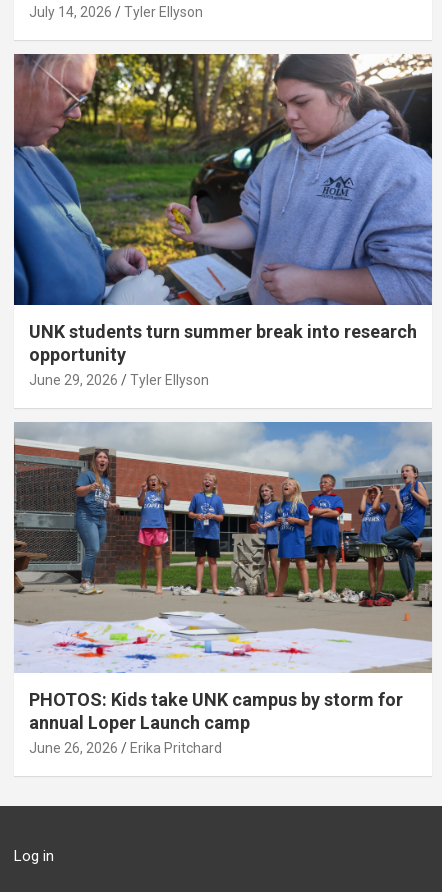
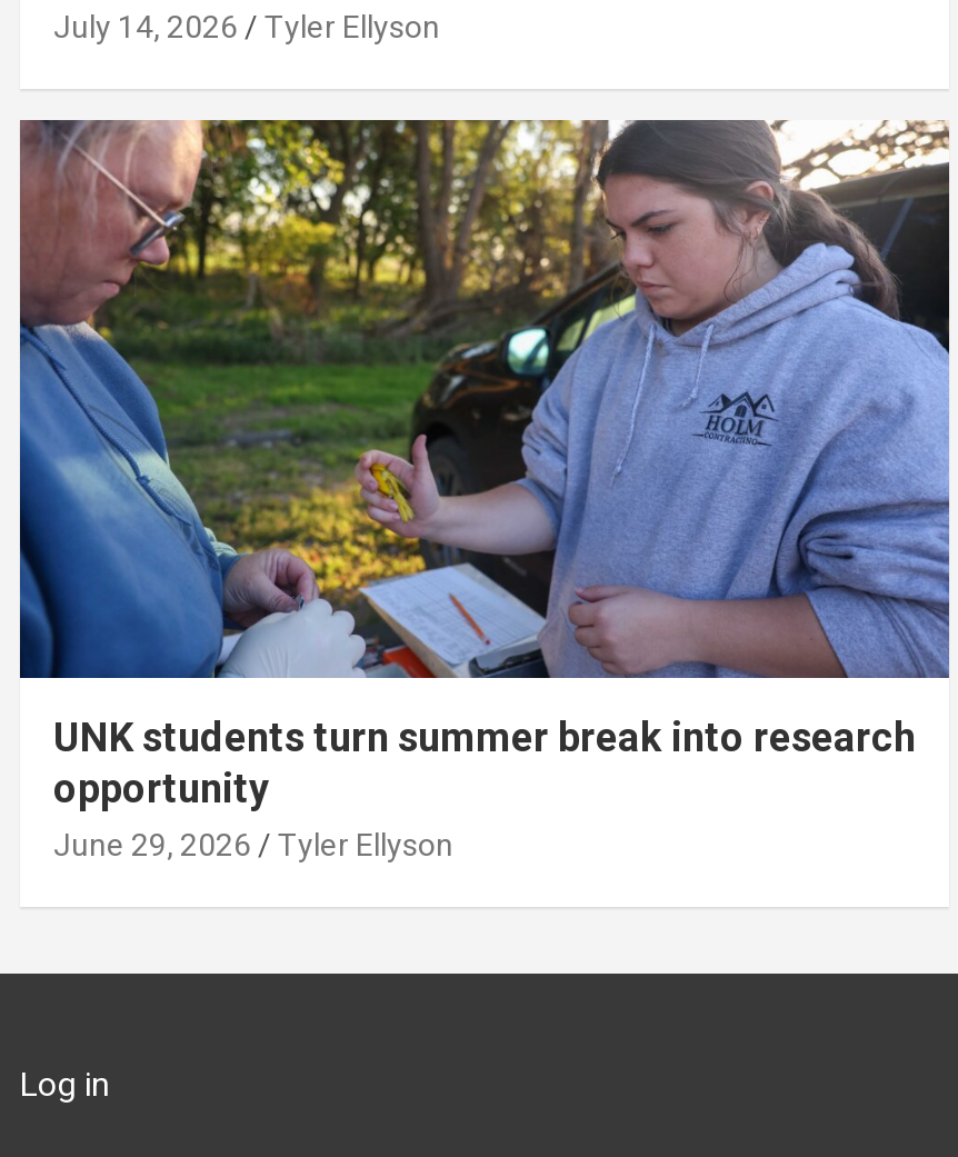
[13,421,433,756] [image] | PHOTOS: Kids take UNK campus by storm for | annual Loper Launch camp | June 26, 2026 | Erika Pritchard -> none

